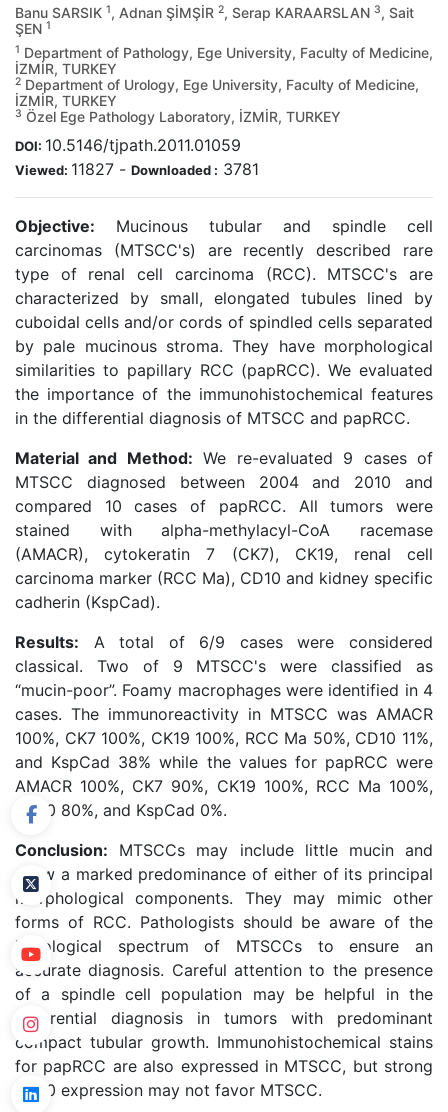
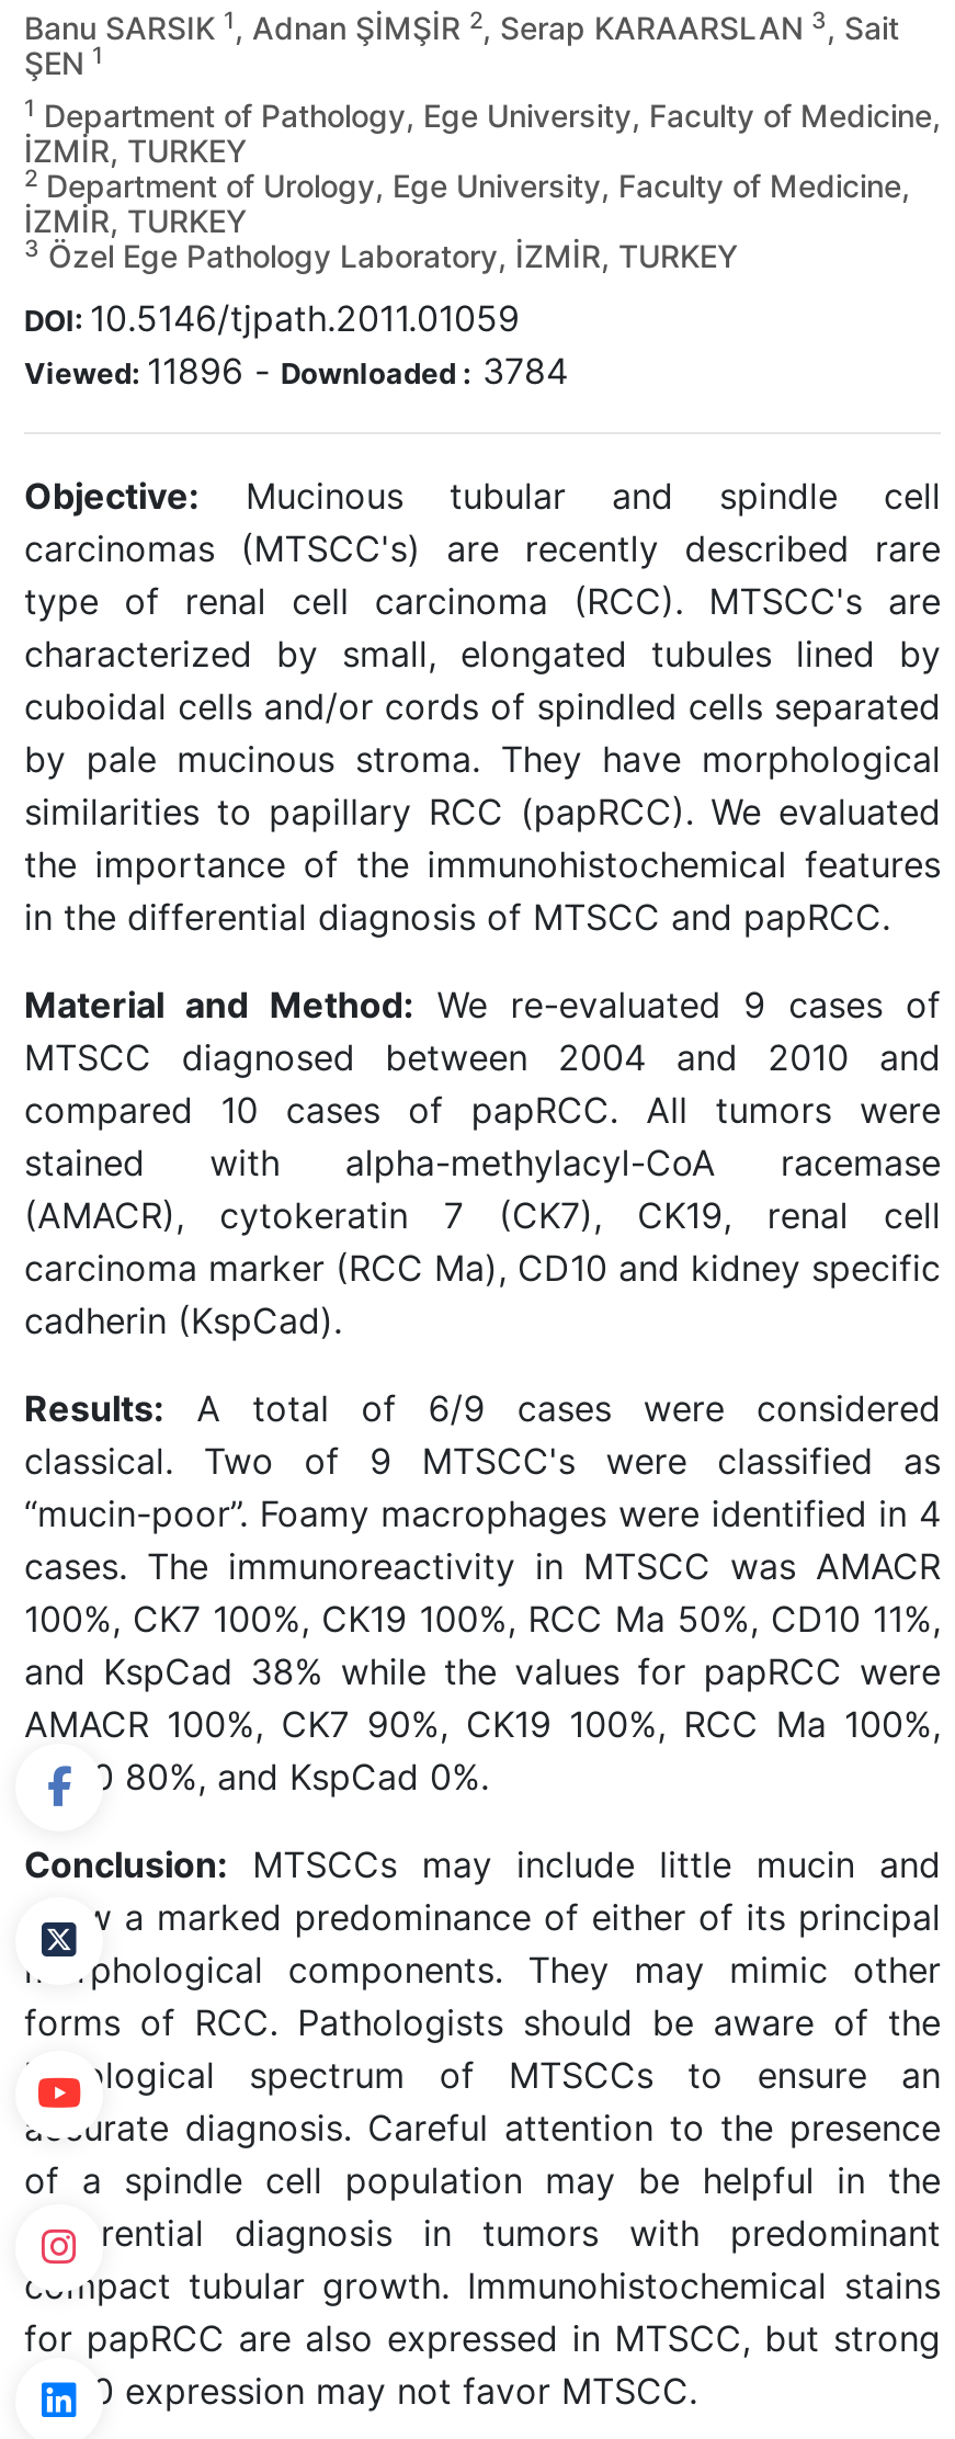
[15,159,259,179] Viewed: 11827 - Downloaded : 3781 -> [24,349,568,393] Viewed: 11896 - Downloaded : 3784

